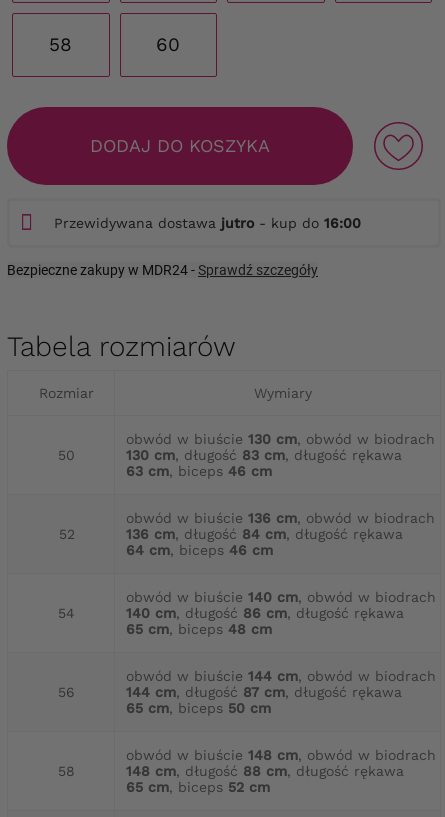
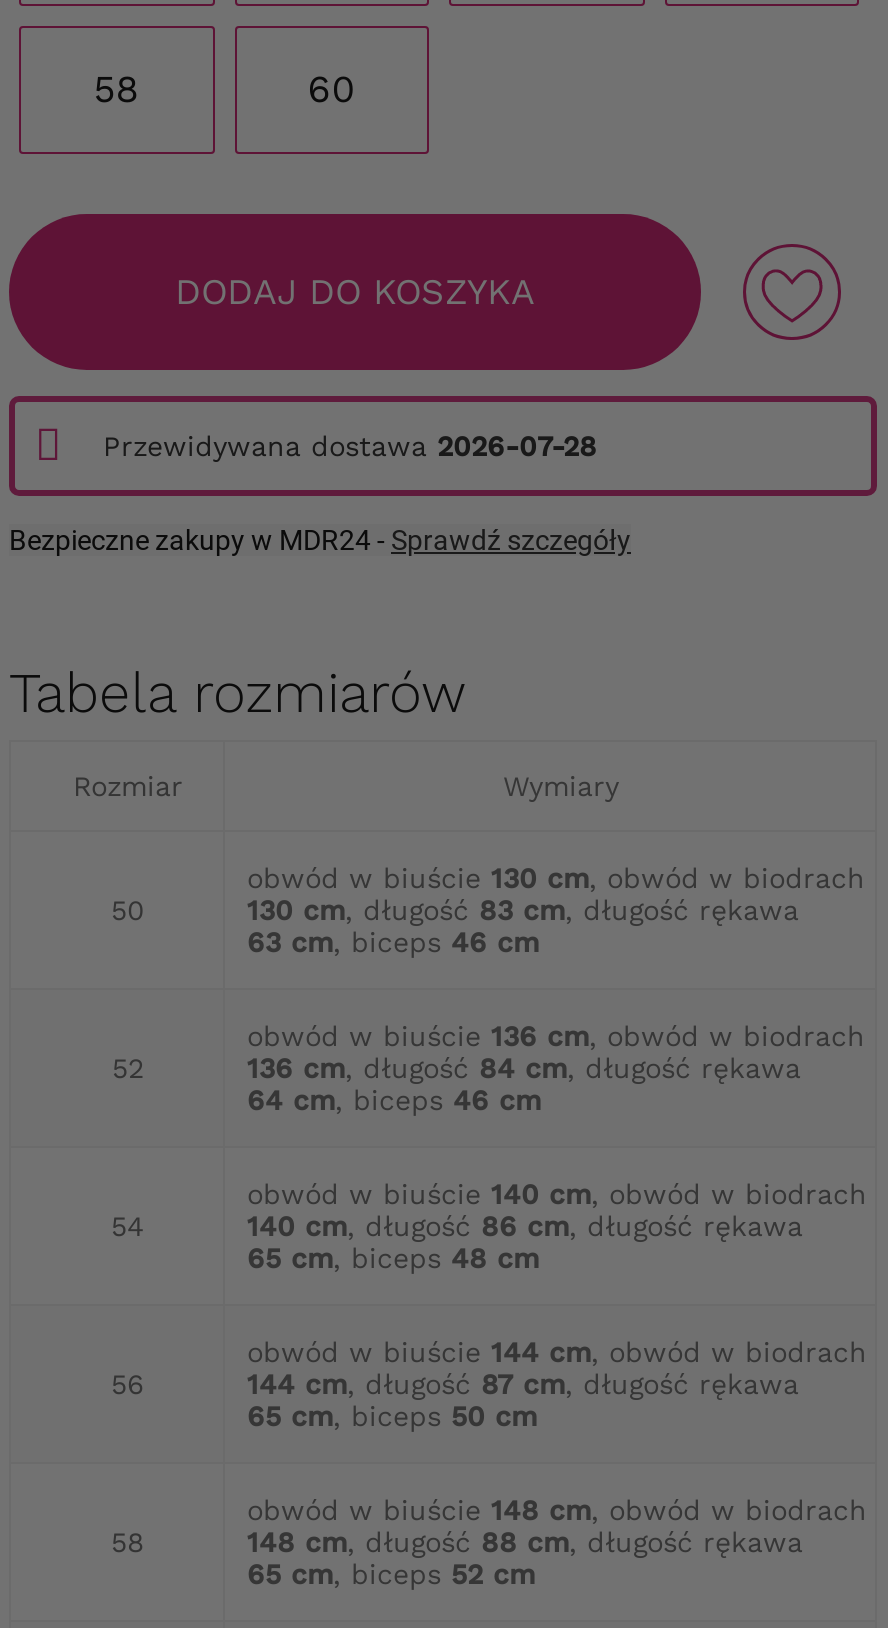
[54,215,361,231] Przewidywana dostawa jutro - kup do 16:00 -> [103,431,597,463] Przewidywana dostawa 2026-07-28

